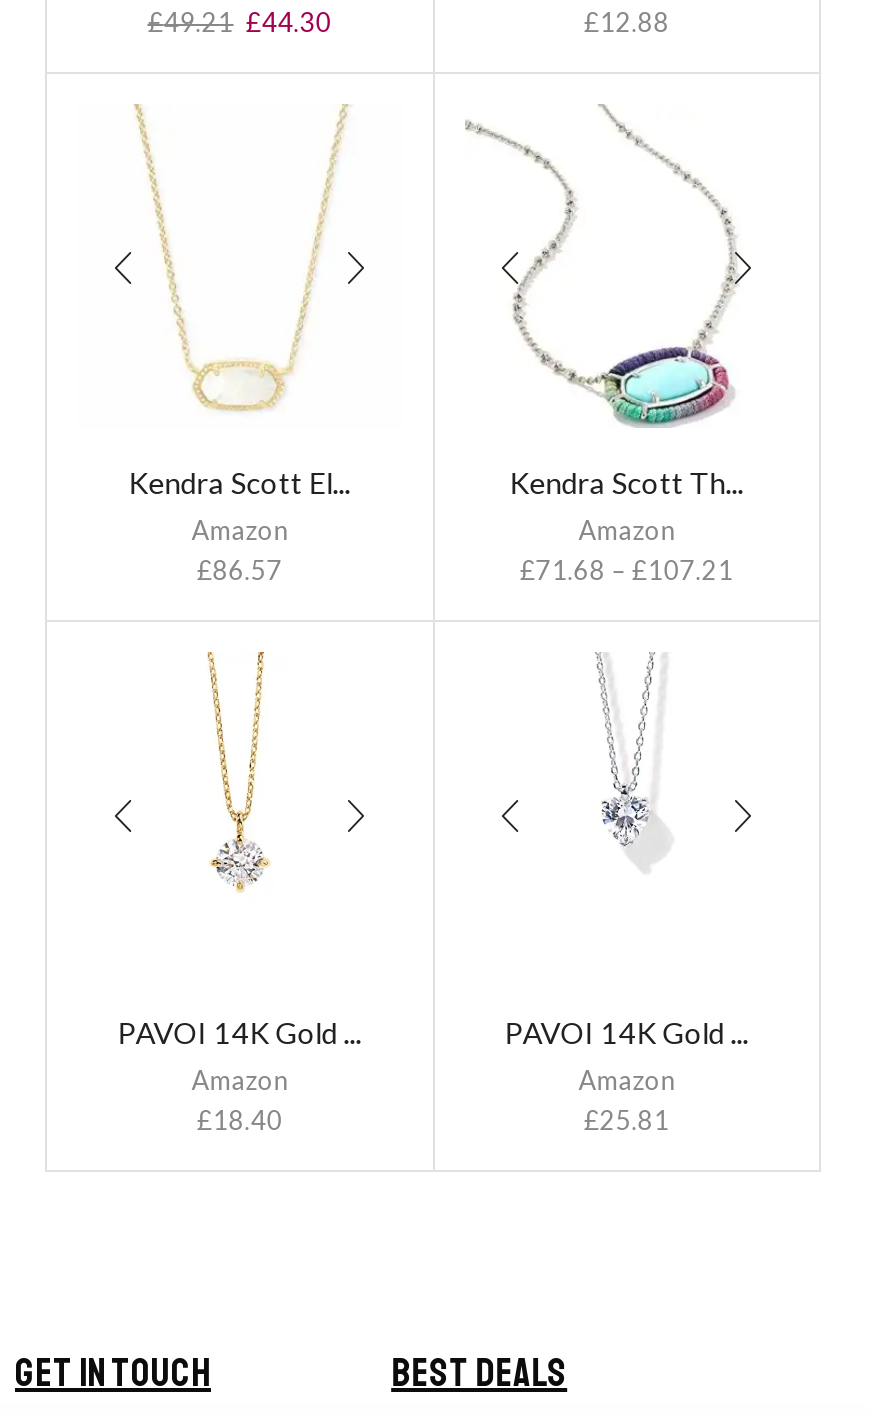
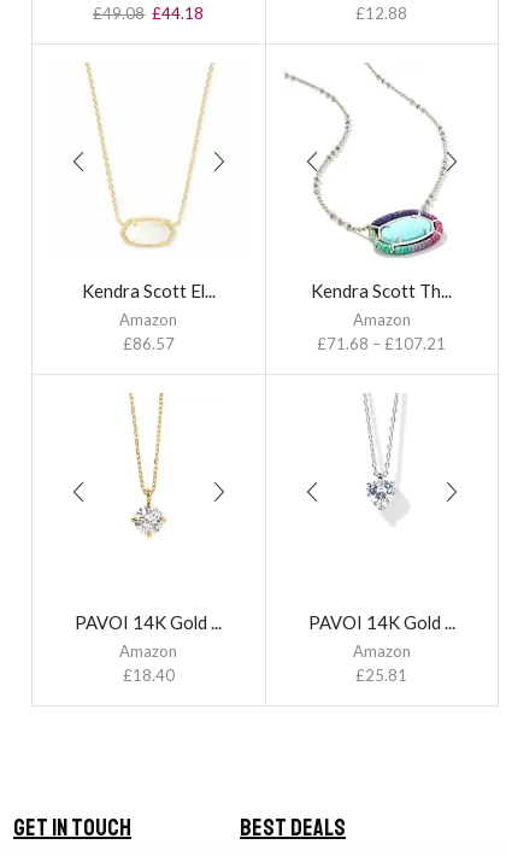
[147,5,331,37] £49.21 £44.30 -> [93,3,204,23] £49.08 £44.18

